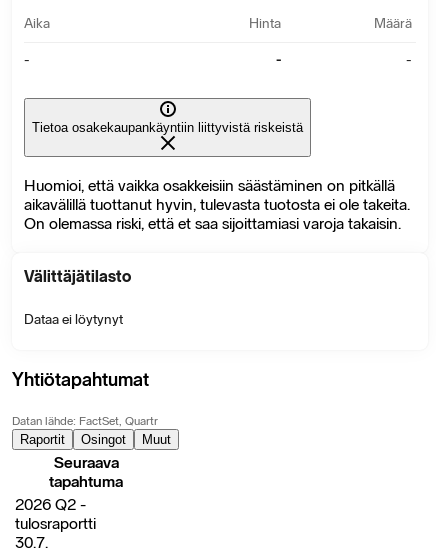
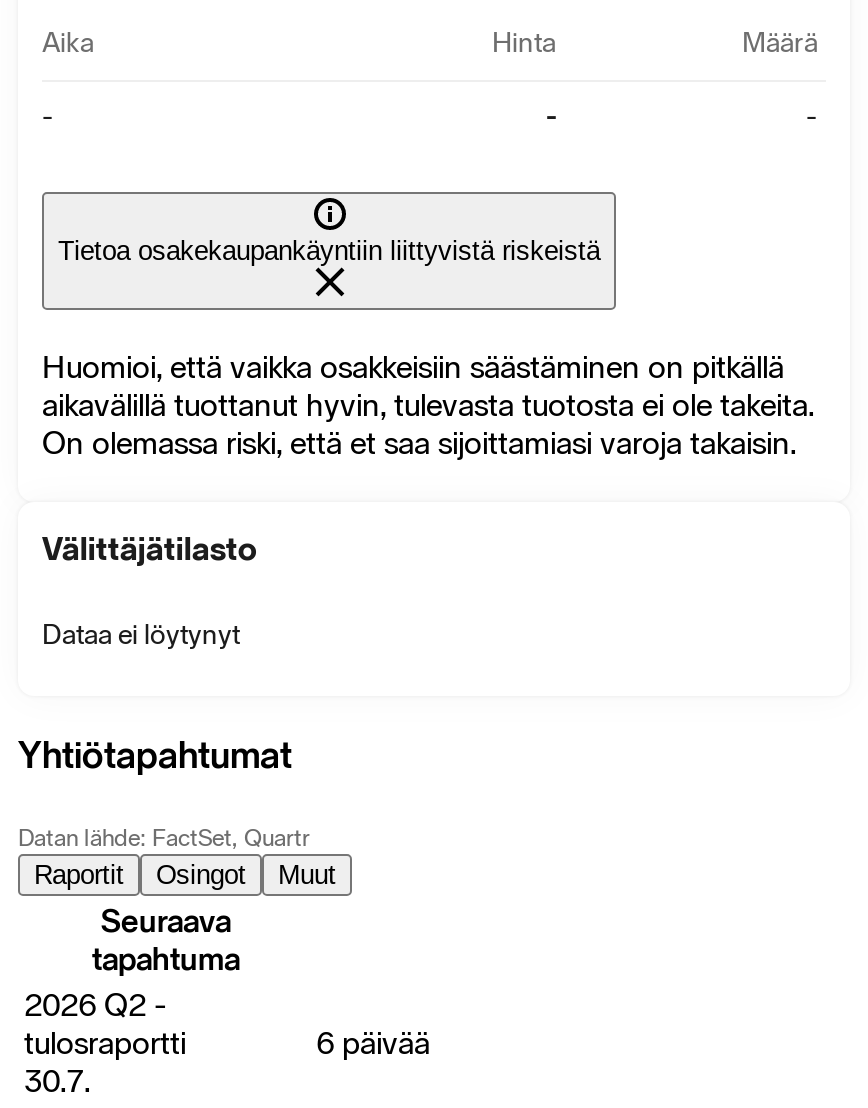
none -> [316,1024,430,1062] 6 päivää

